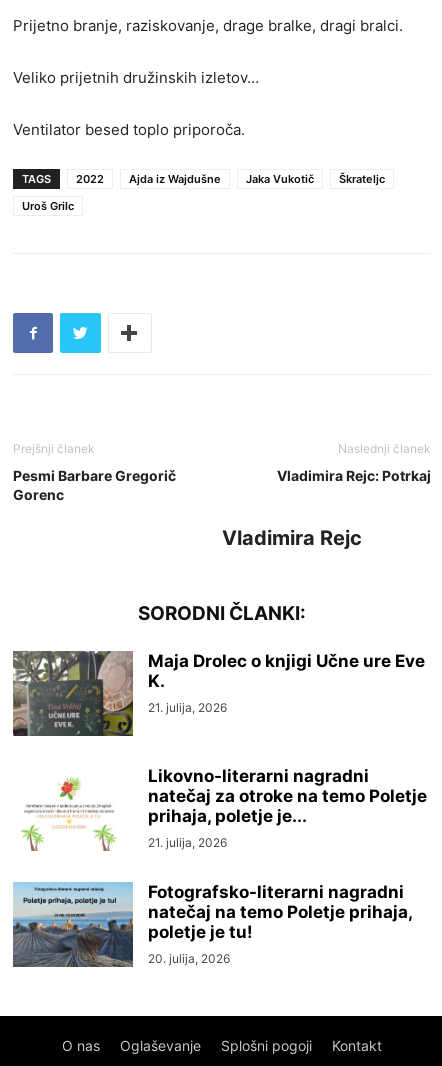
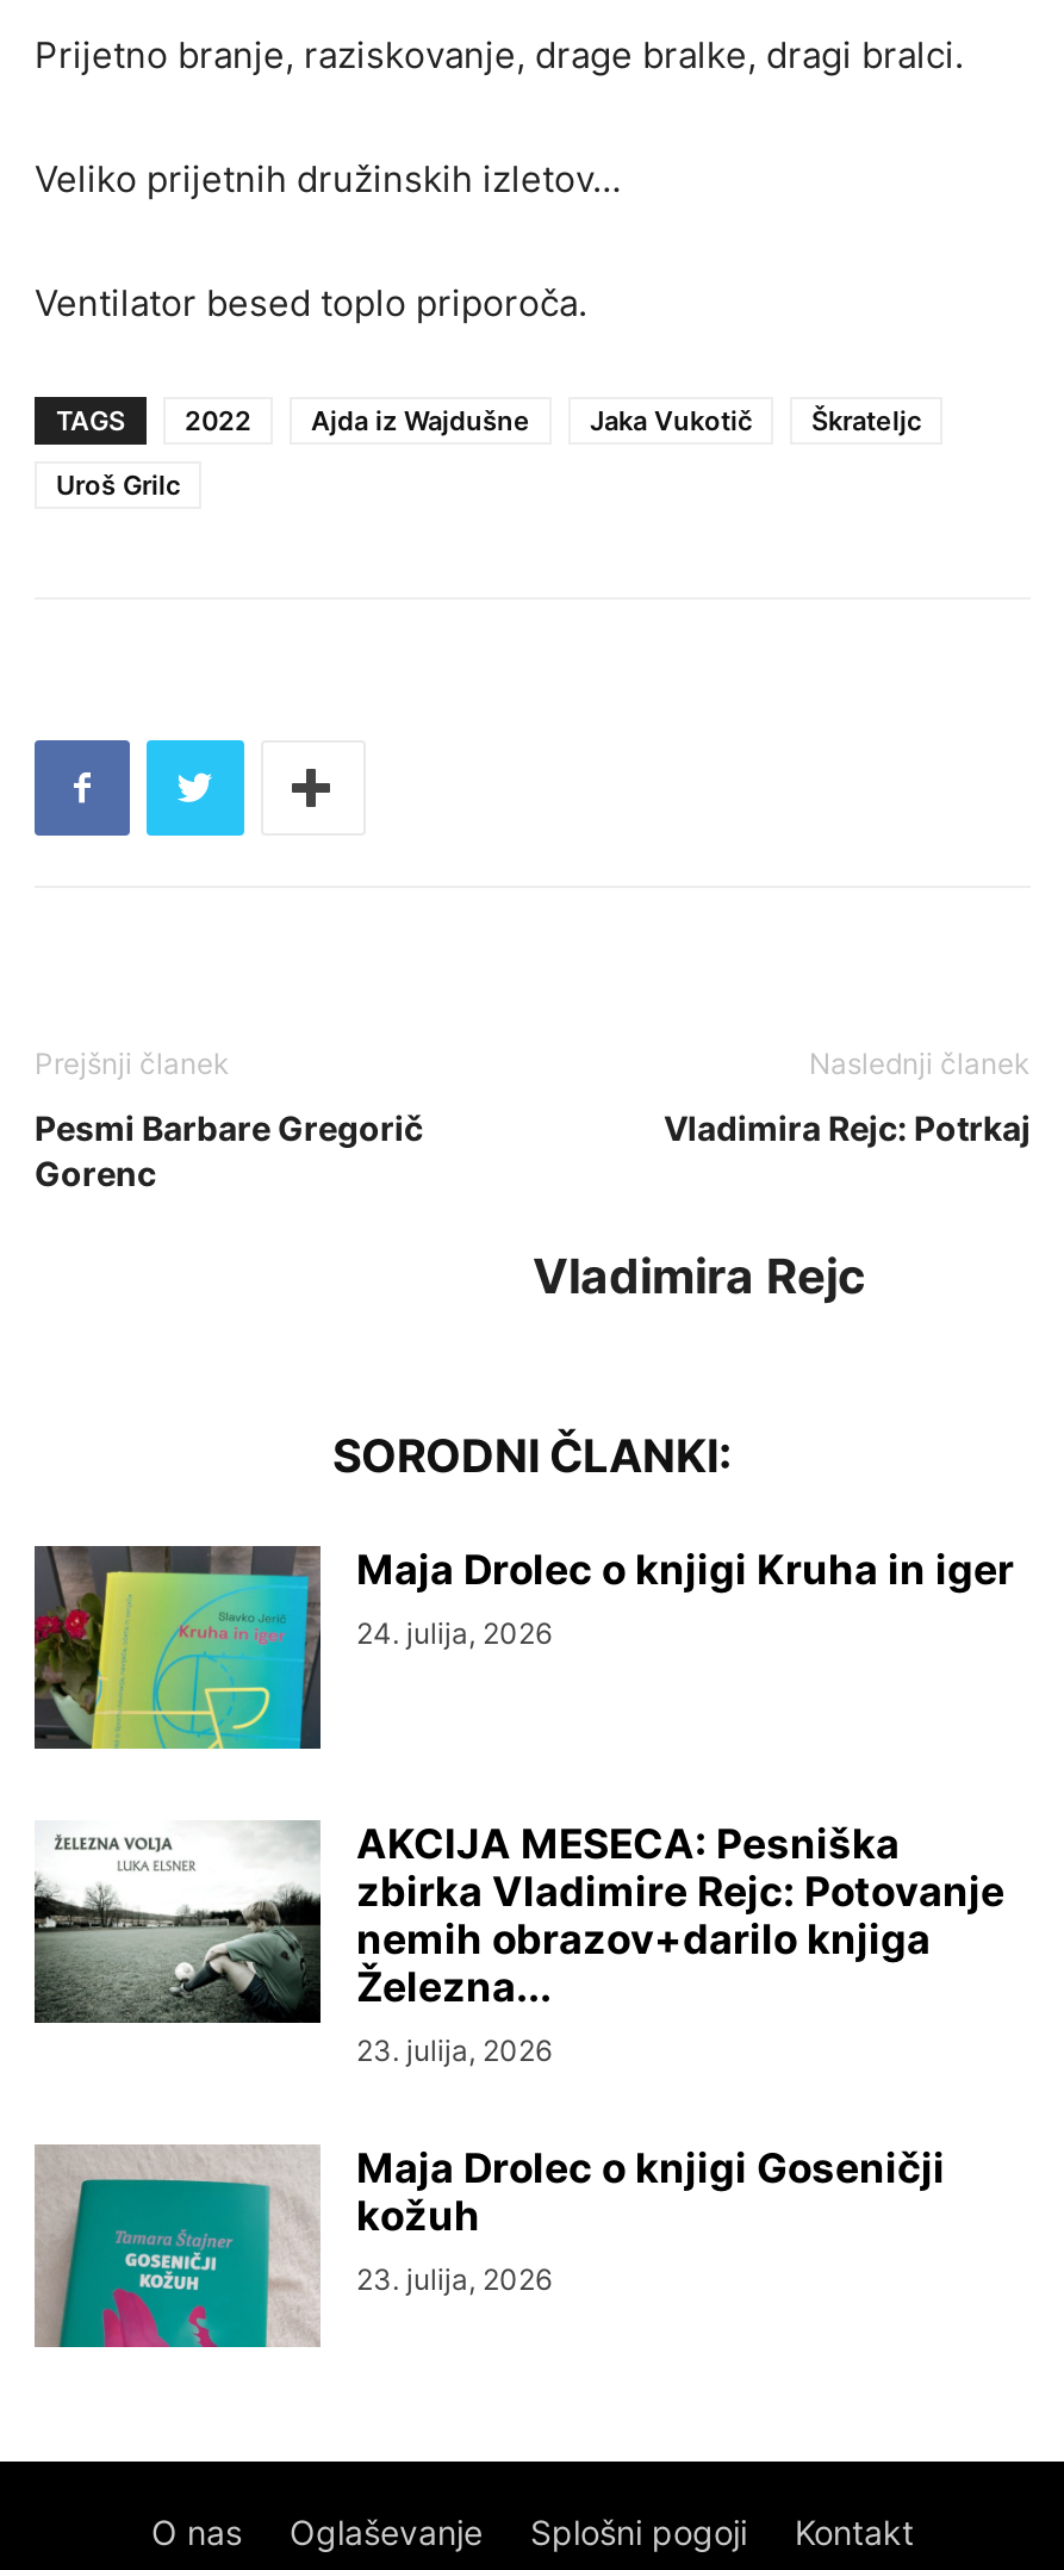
[12,651,425,737] [image] | Maja Drolec o knjigi Učne ure Eve | K. | 21. julija, 2026 -> [35,1546,1014,1751] [image] | Maja Drolec o knjigi Kruha in iger | 24. julija, 2026
[13,766,427,852] [image] | Likovno-literarni nagradni | natečaj za otroke na temo Poletje | prihaja, poletje je... | 21. julija, 2026 -> [32,1820,1004,2069] [image] | AKCIJA MESECA: Pesniška | zbirka Vladimire Rejc: Potovanje | nemih obrazov+darilo knjiga | Železna... | 23. julija, 2026
[13,882,412,968] [image] | Fotografsko-literarni nagradni | natečaj na temo Poletje prihaja, | poletje je tu! | 20. julija, 2026 -> [37,2144,945,2349] [image] | Maja Drolec o knjigi Goseničji | kožuh | 23. julija, 2026

